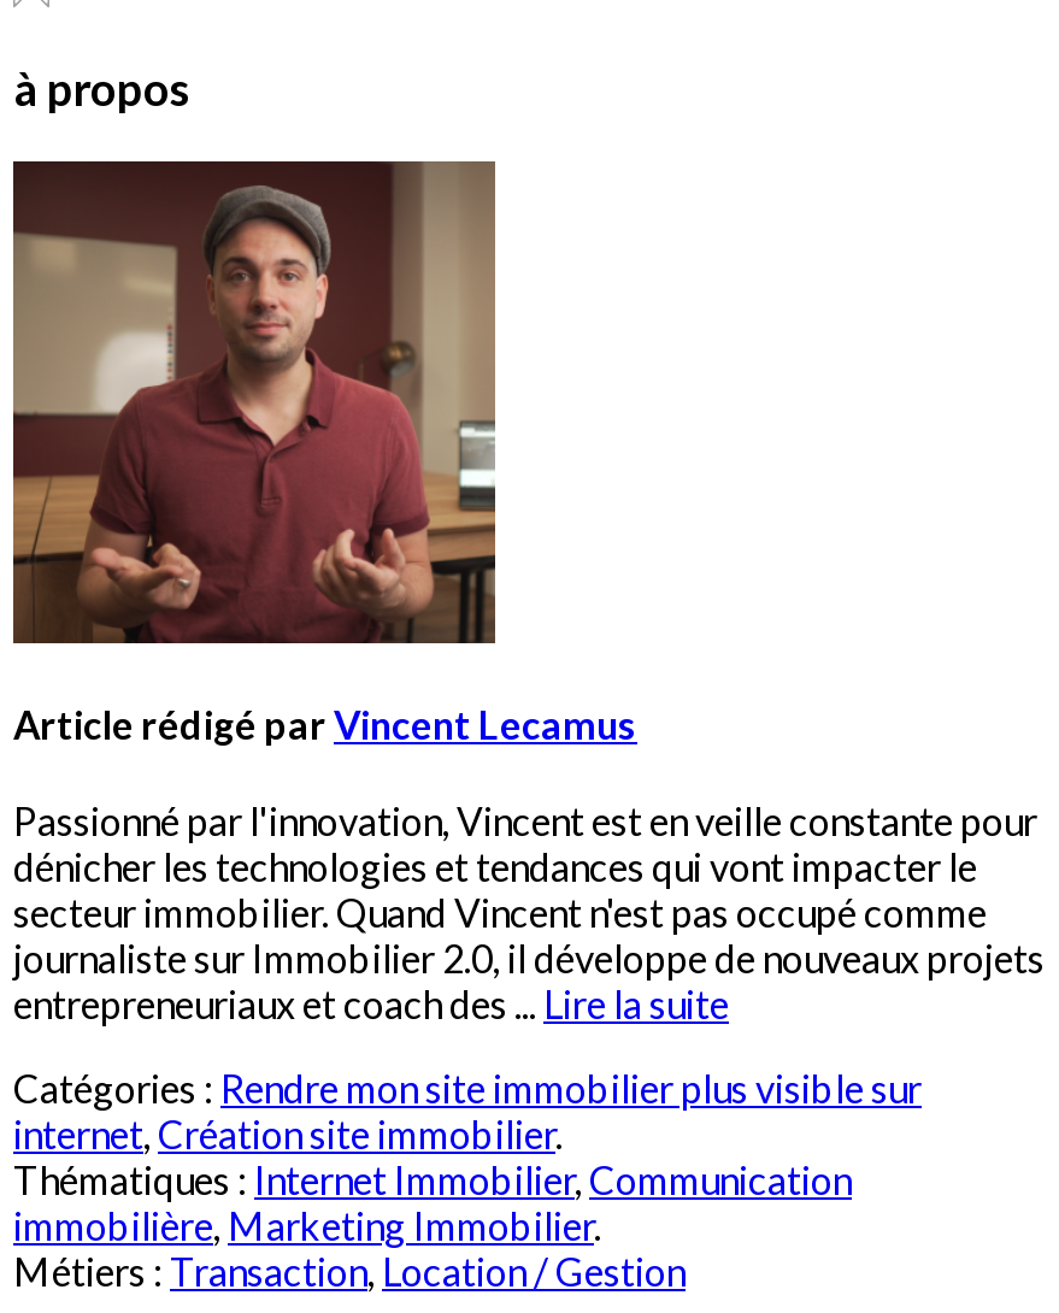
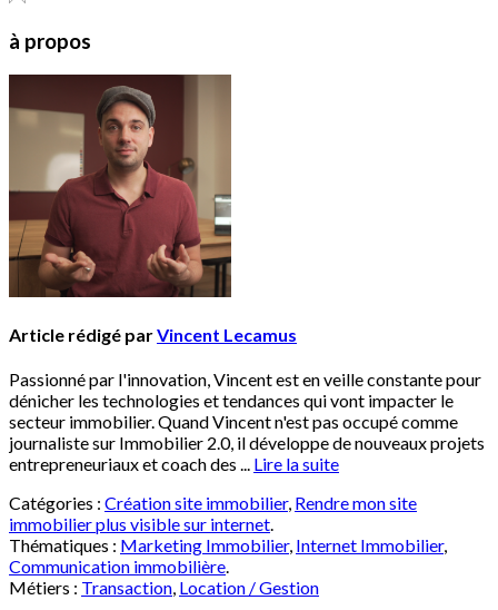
[13,1066,922,1249] Catégories : Rendre mon site immobilier plus visible sur | internet, Création site immobilier. | Thématiques : Internet Immobilier, Communication | immobilière, Marketing Immobilier. -> [9,492,447,577] Catégories : Création site immobilier, Rendre mon site | immobilier plus visible sur internet. | Thématiques : Marketing Immobilier, Internet Immobilier, | Communication immobilière.

